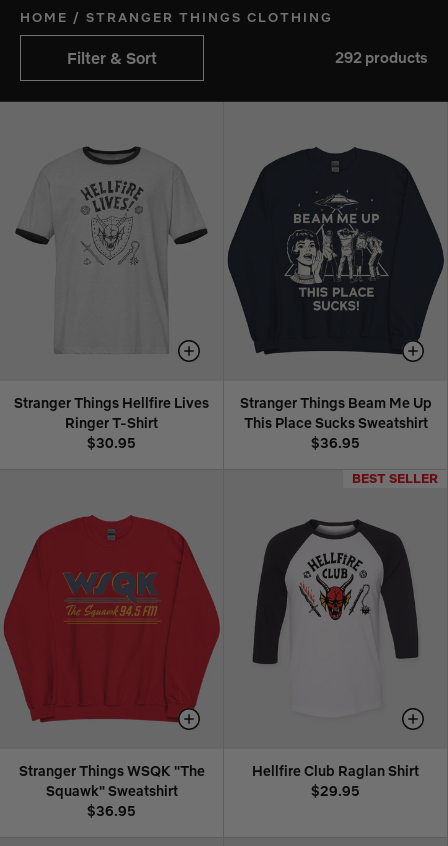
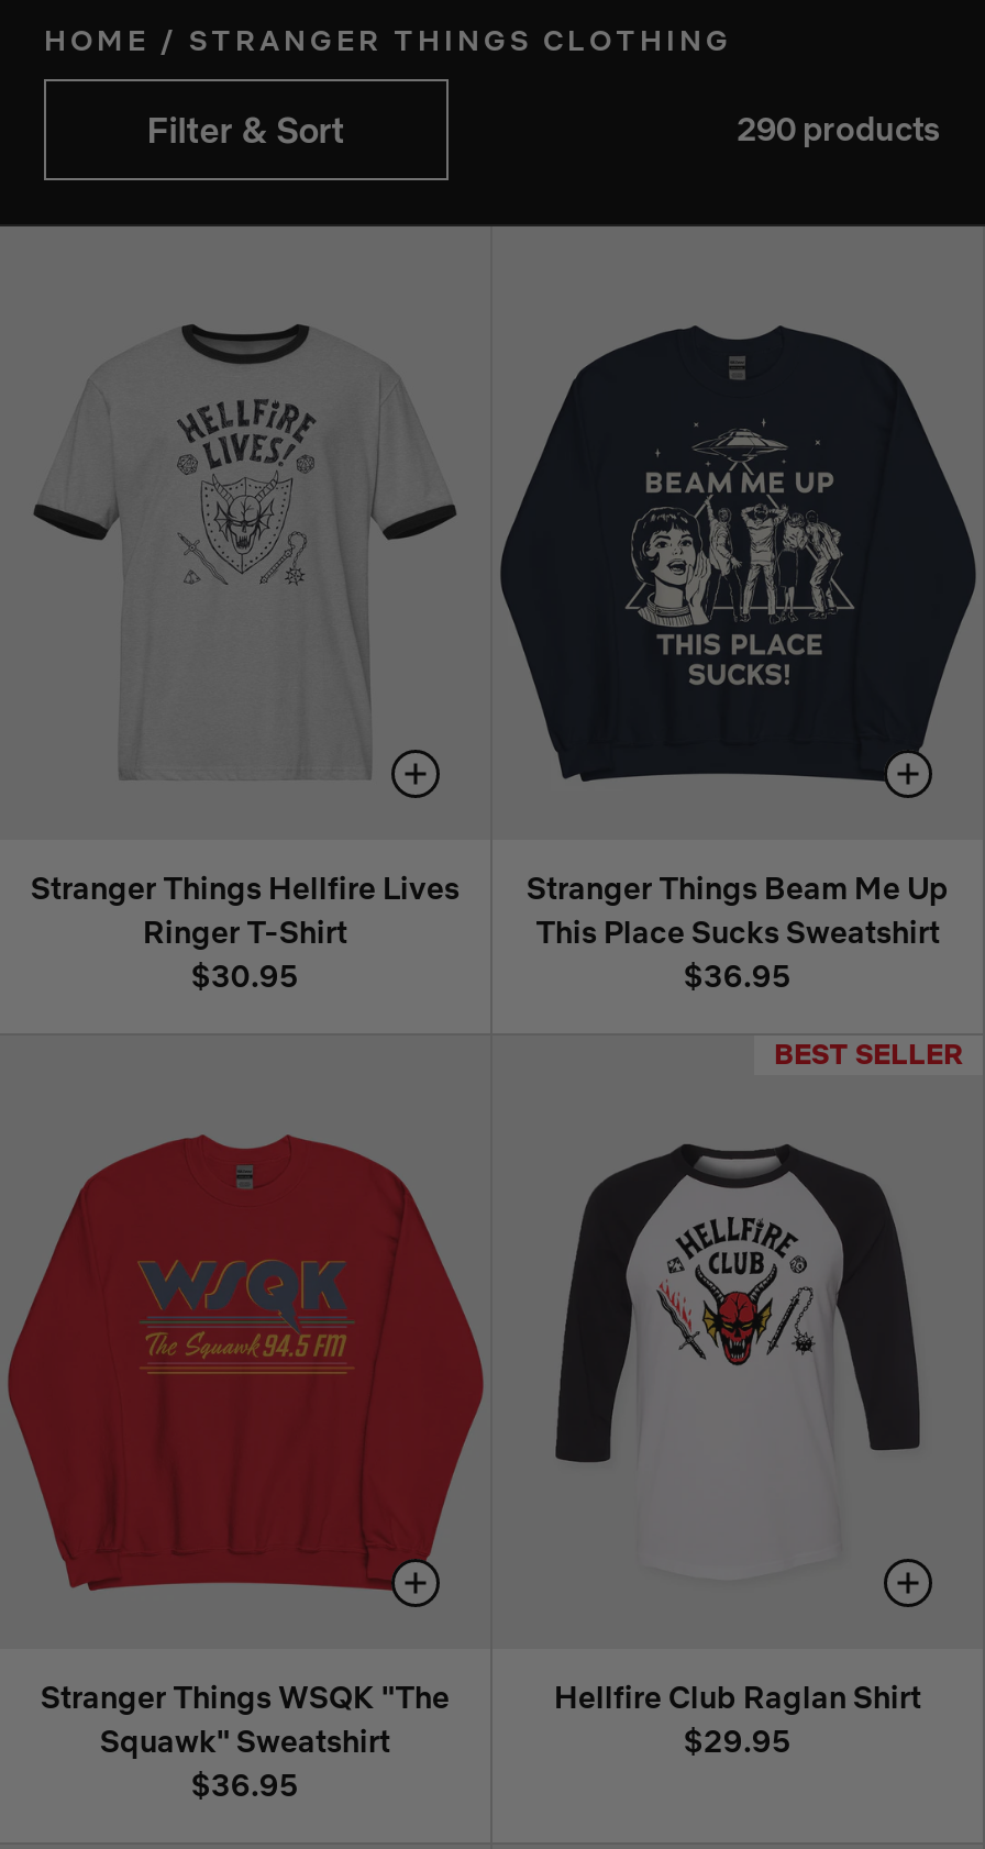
[335,48,428,67] 292 products -> [737,108,941,150] 290 products

